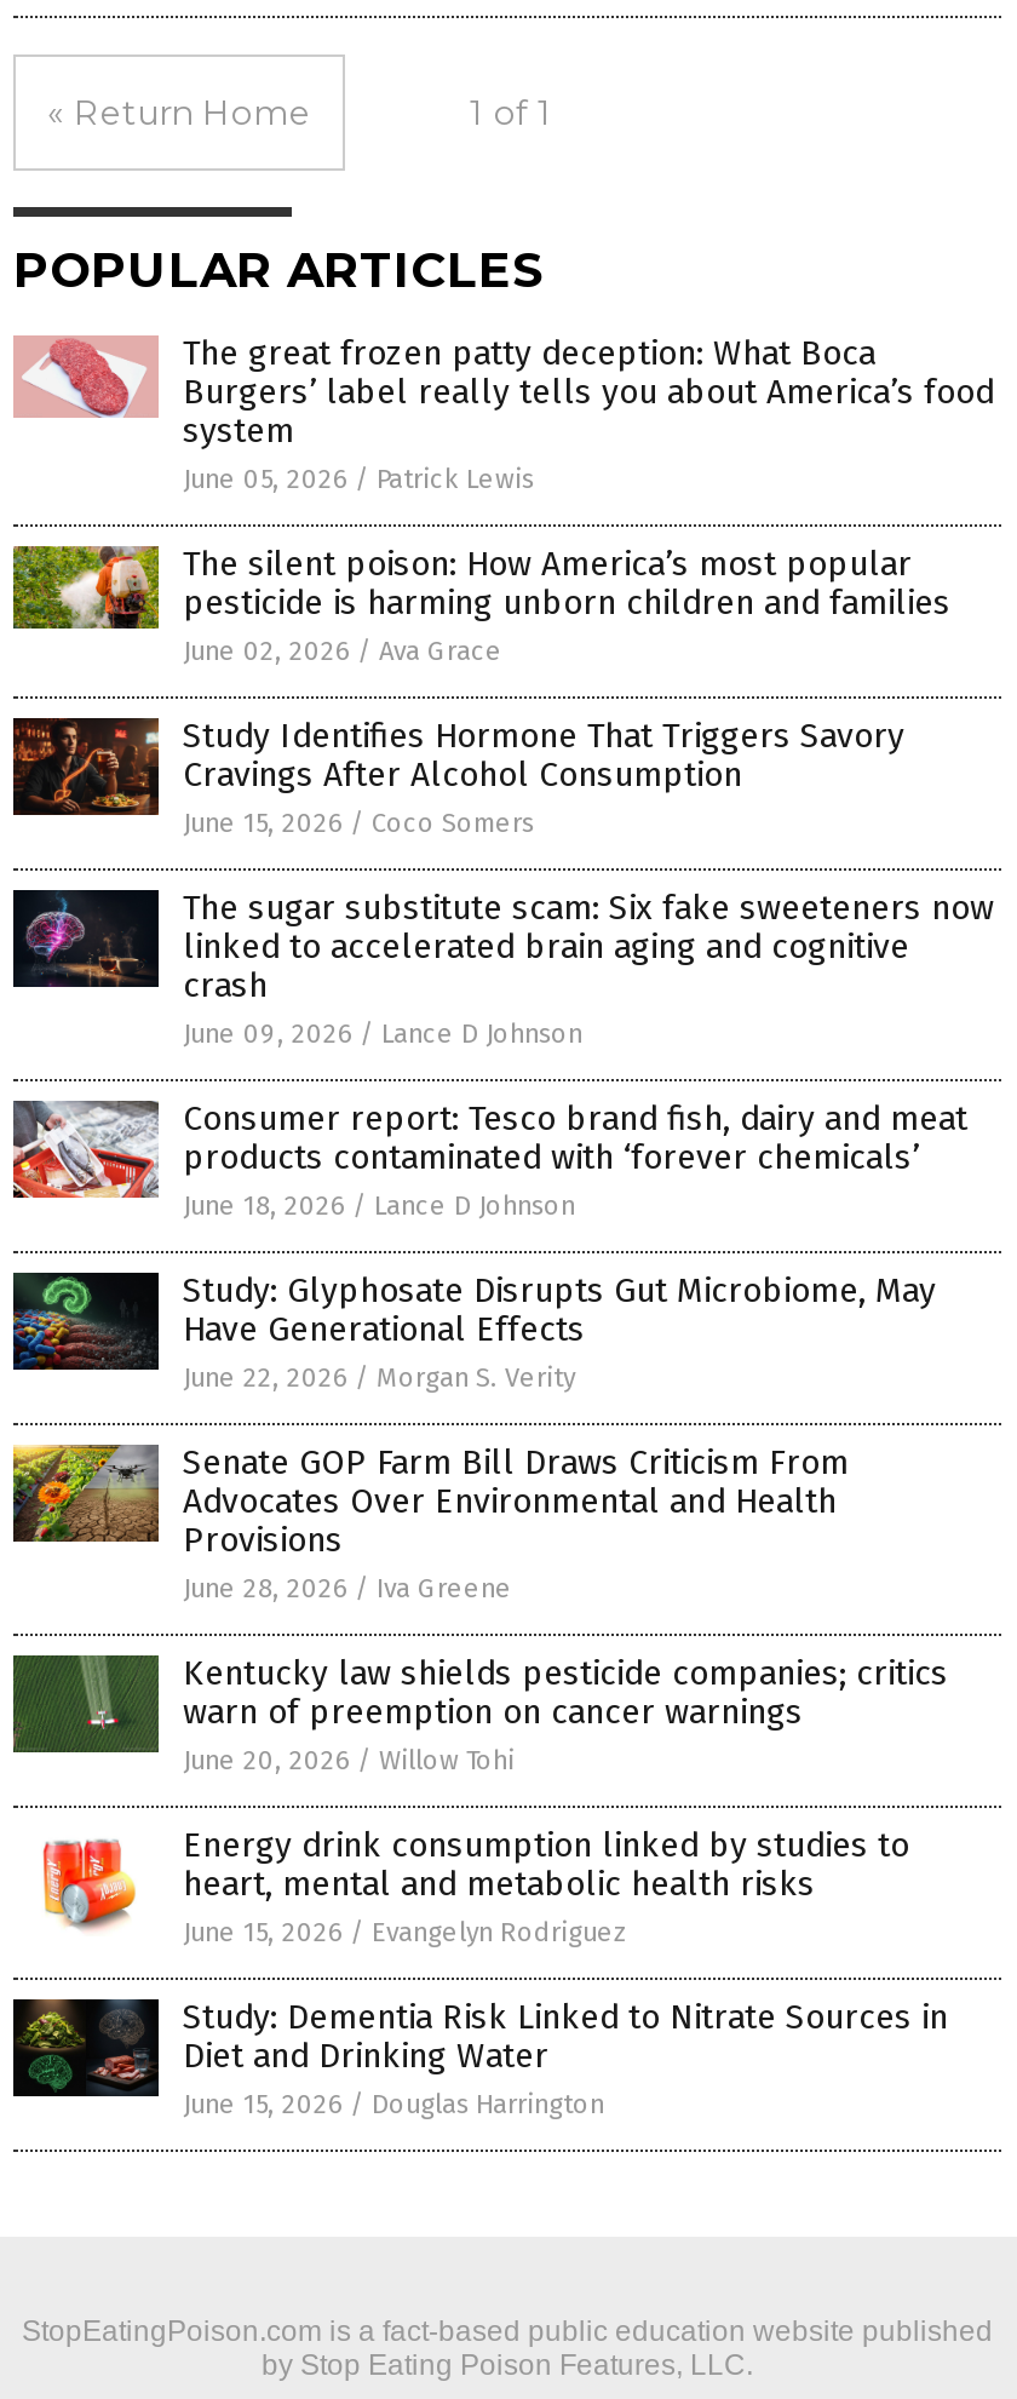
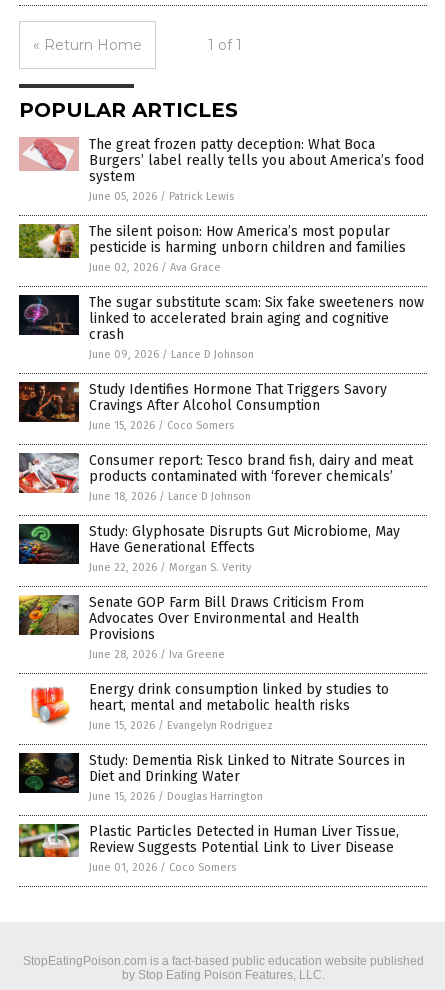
moved [13,716,904,839] -> [18,381,387,432]: [image] | Study Identifies Hormone That Triggers Savory | Cravings After Alcohol Consumption | June 15, 2026 / Coco Somers
moved [16,876,994,1050] -> [20,289,424,361]: [image] | The sugar substitute scam: Six fake sweeteners now | linked to accelerated brain aging and cognitive | crash | June 09, 2026 / Lance D Johnson
[11,1653,948,1777] [image] | Kentucky law shields pesticide companies; critics | warn of preemption on cancer warnings | June 20, 2026 / Willow Tohi -> none
moved [40,1825,948,2120] -> [30,681,405,803]: [image] | Energy drink consumption linked by studies to | heart, mental and metabolic health risks | June 15, 2026 / Evangelyn Rodriguez | Study: Dementia Risk Linked to Nitrate Sources in | Diet and Drinking Water | June 15, 2026 / Douglas Harrington
none -> [18,823,399,874] [image] | Plastic Particles Detected in Human Liver Tissue, | Review Suggests Potential Link to Liver Disease | June 01, 2026 / Coco Somers

